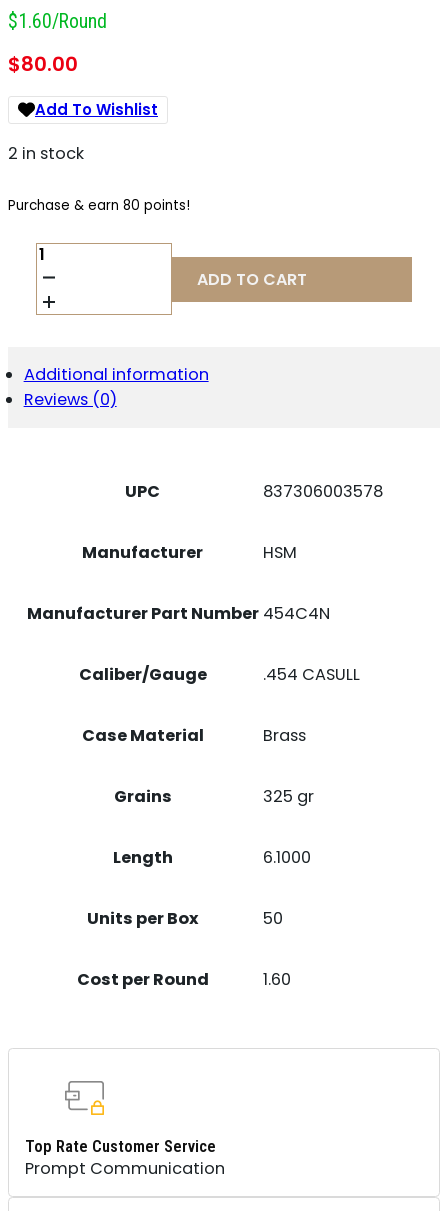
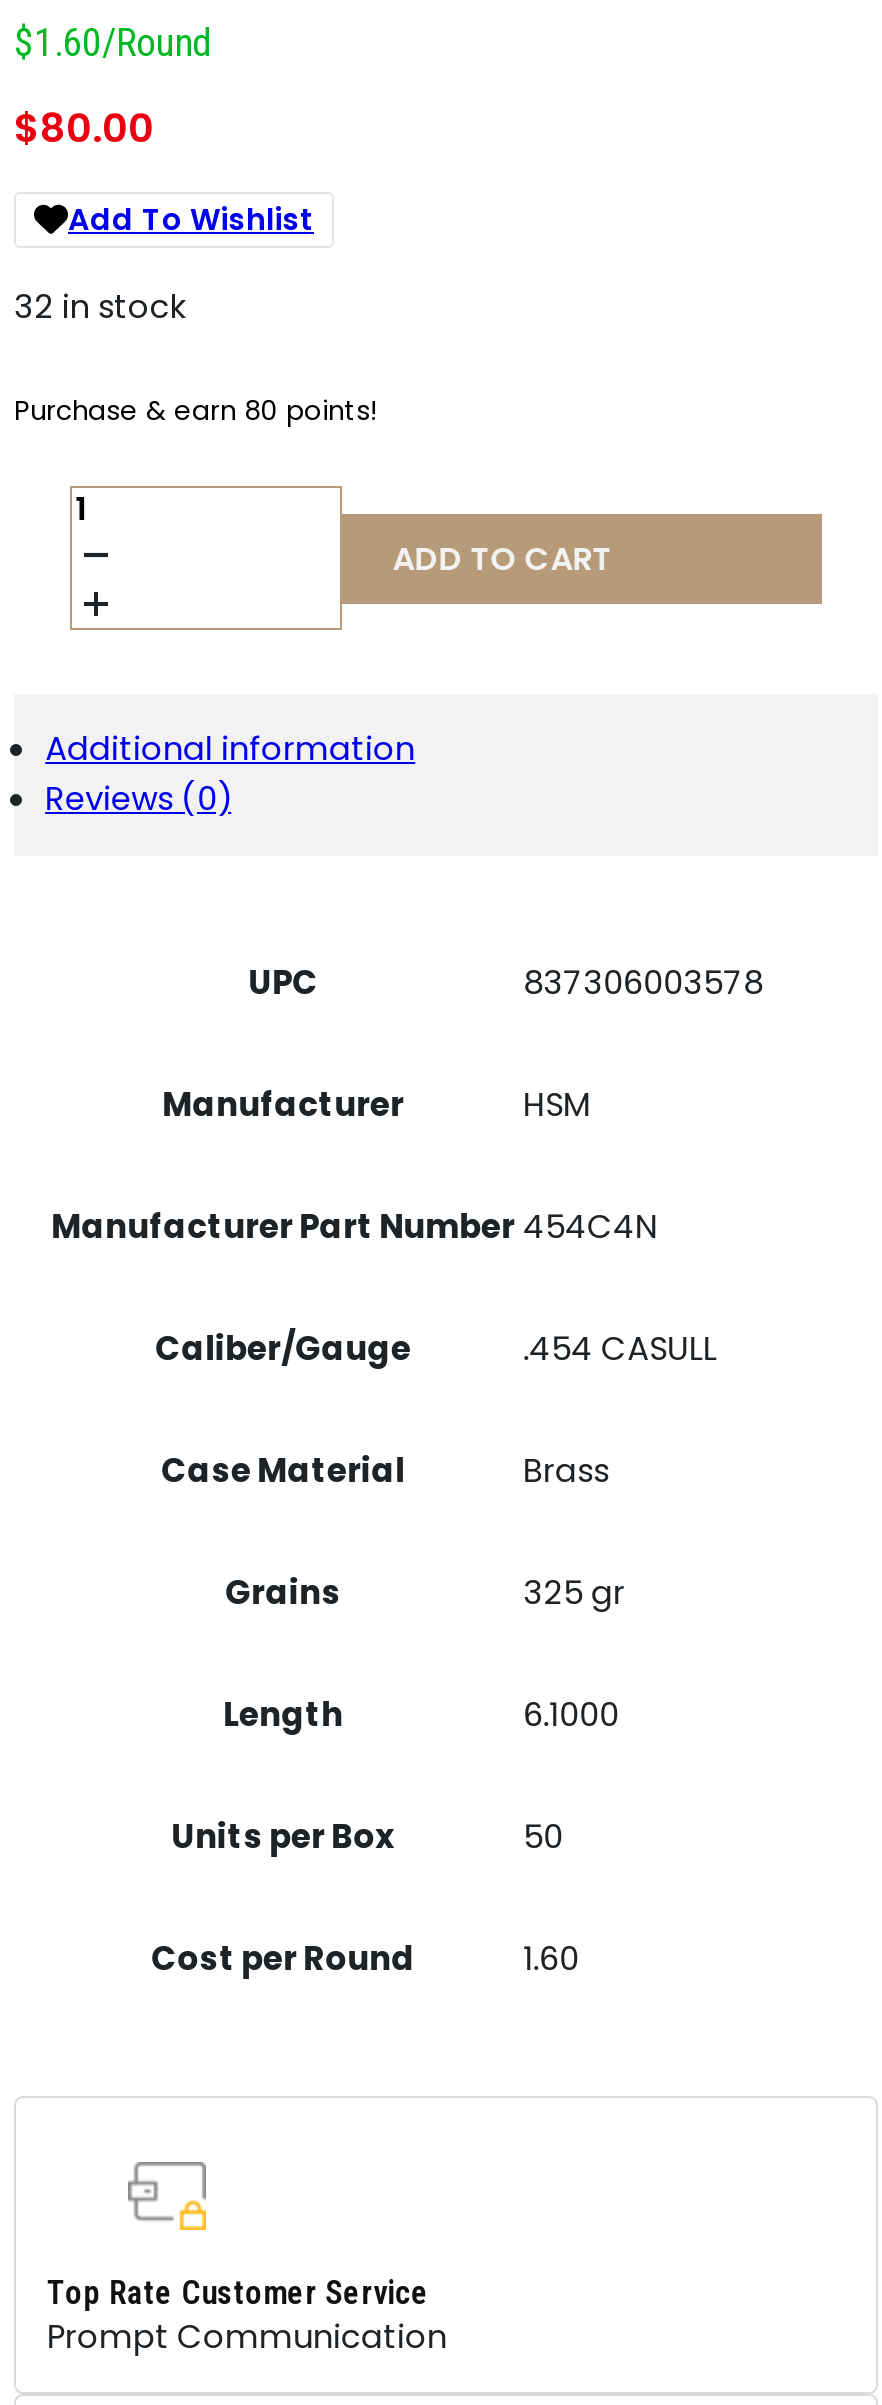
[8,142,84,165] 2 in stock -> [14,285,186,331] 32 in stock

